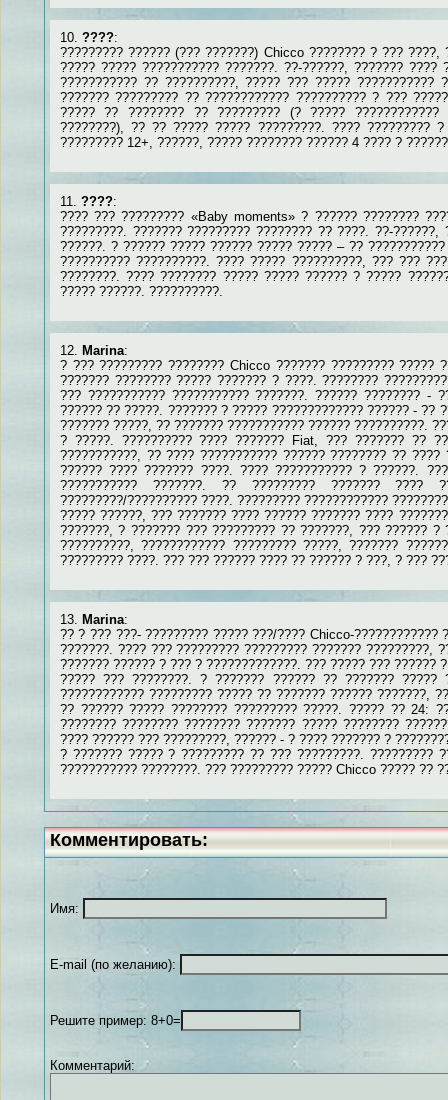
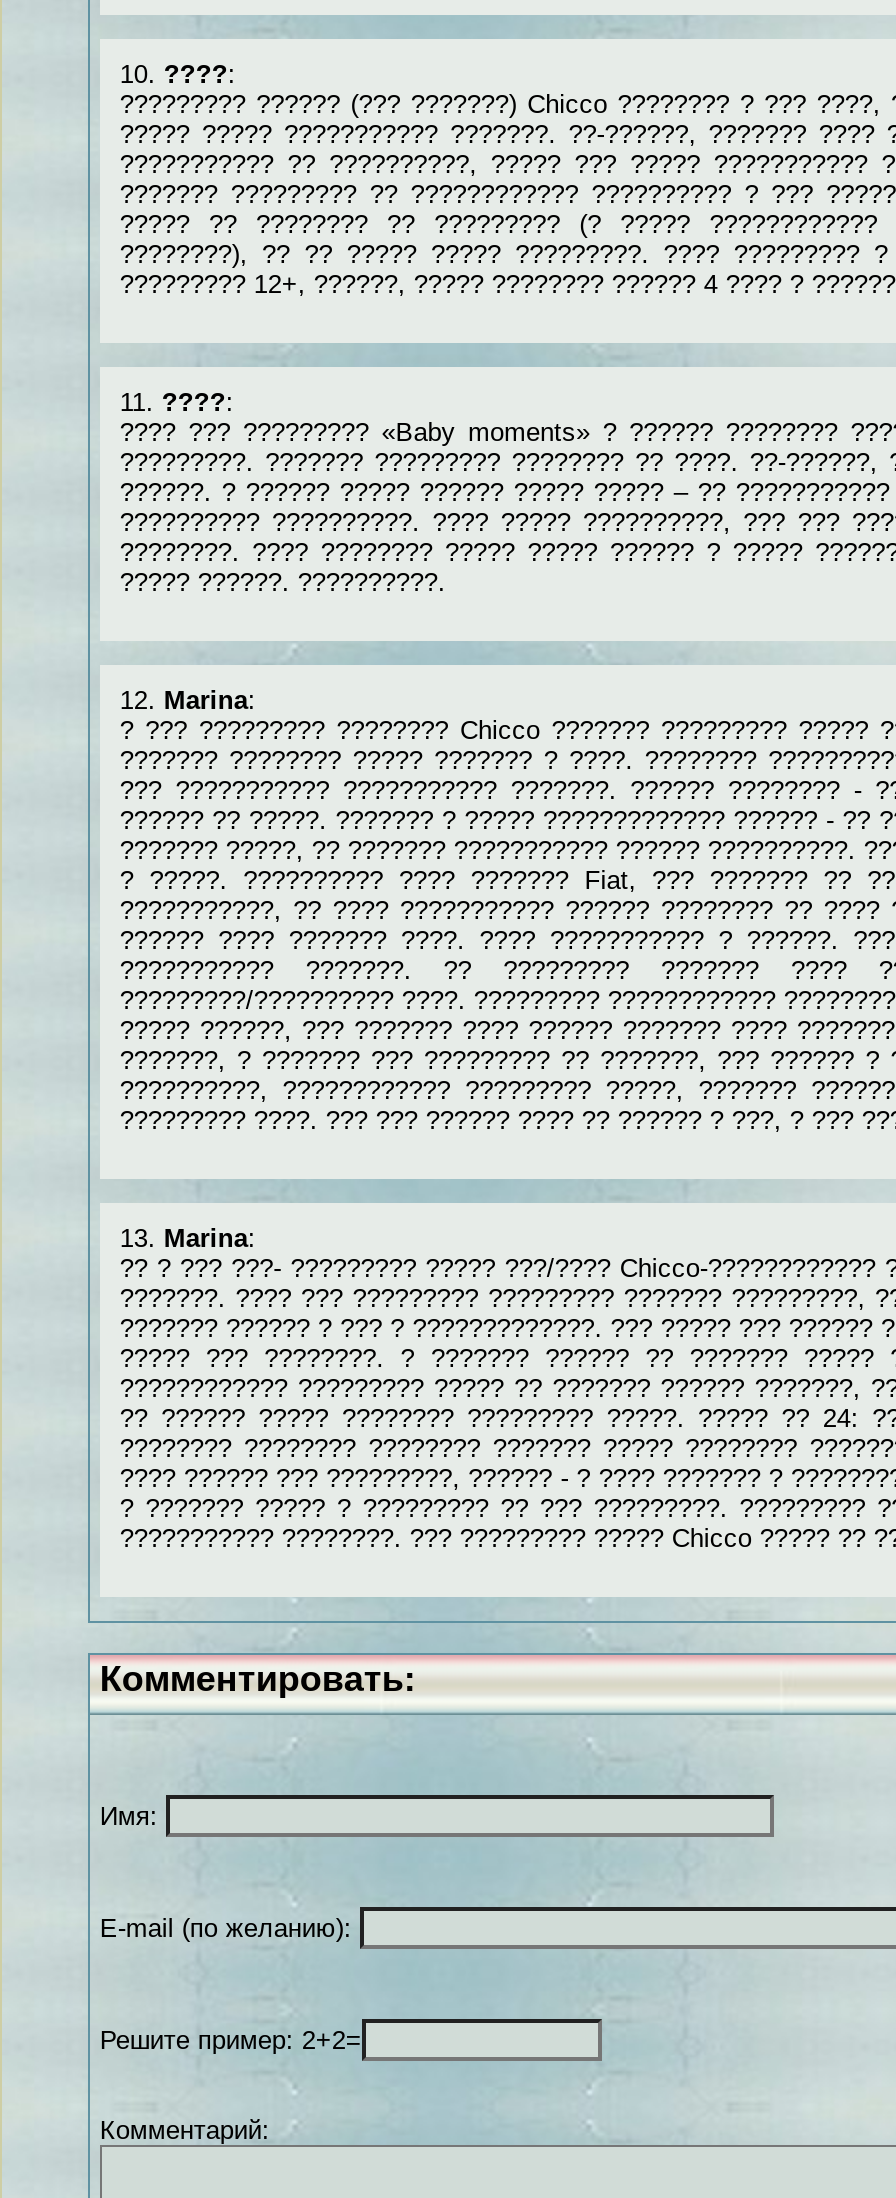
[50,1013,181,1028] Решите пример: 8+0= -> [100,2025,362,2055] Решите пример: 2+2=

